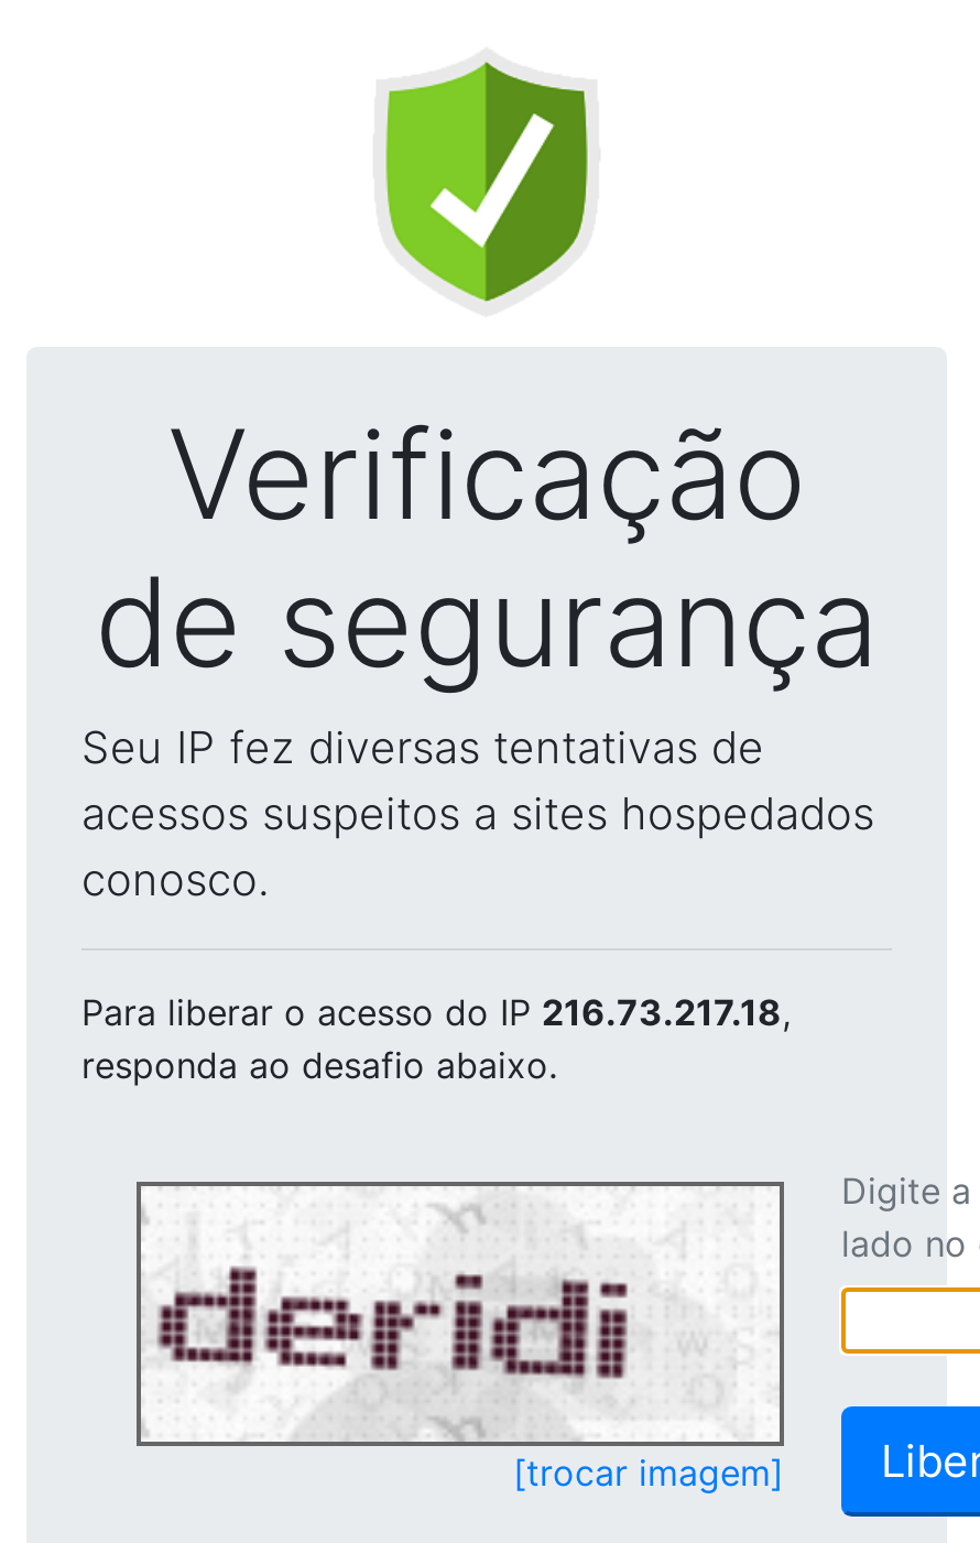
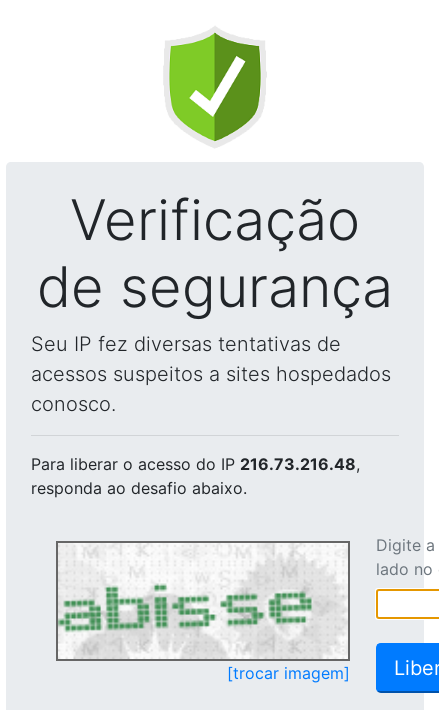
[81,990,791,1034] Para liberar o acesso do IP 216.73.217.18, -> [31,454,360,474] Para liberar o acesso do IP 216.73.216.48,
[141,1204,700,1435] [image] -> [59,551,331,657] [image]

